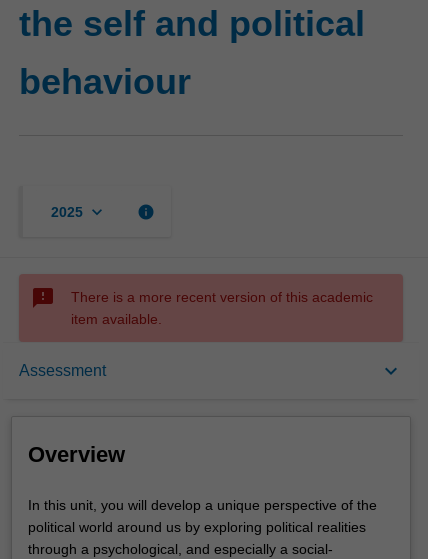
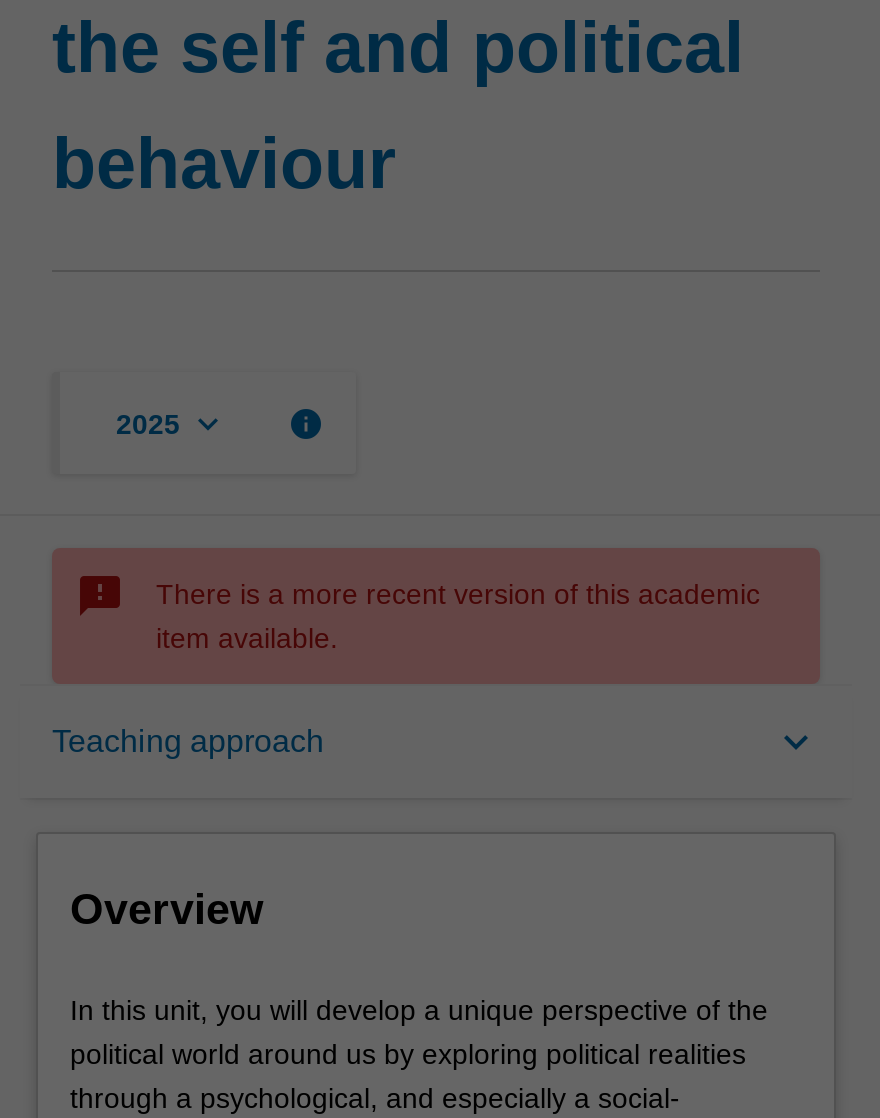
[19,362,106,379] Assessment -> [52,724,324,758] Teaching approach

